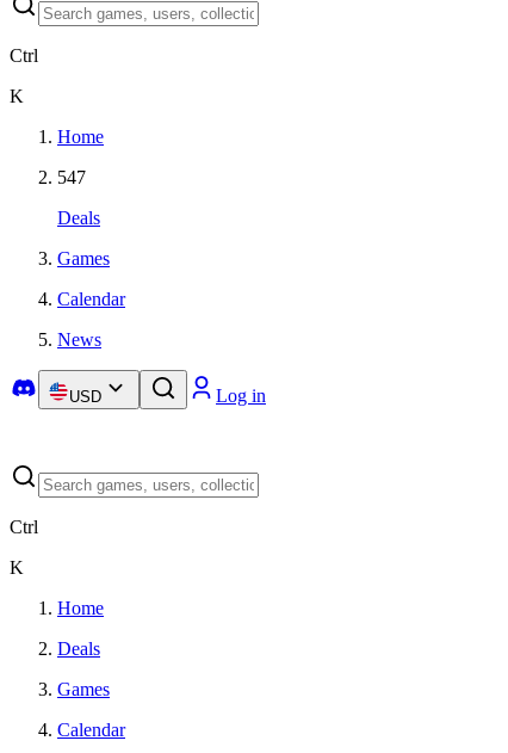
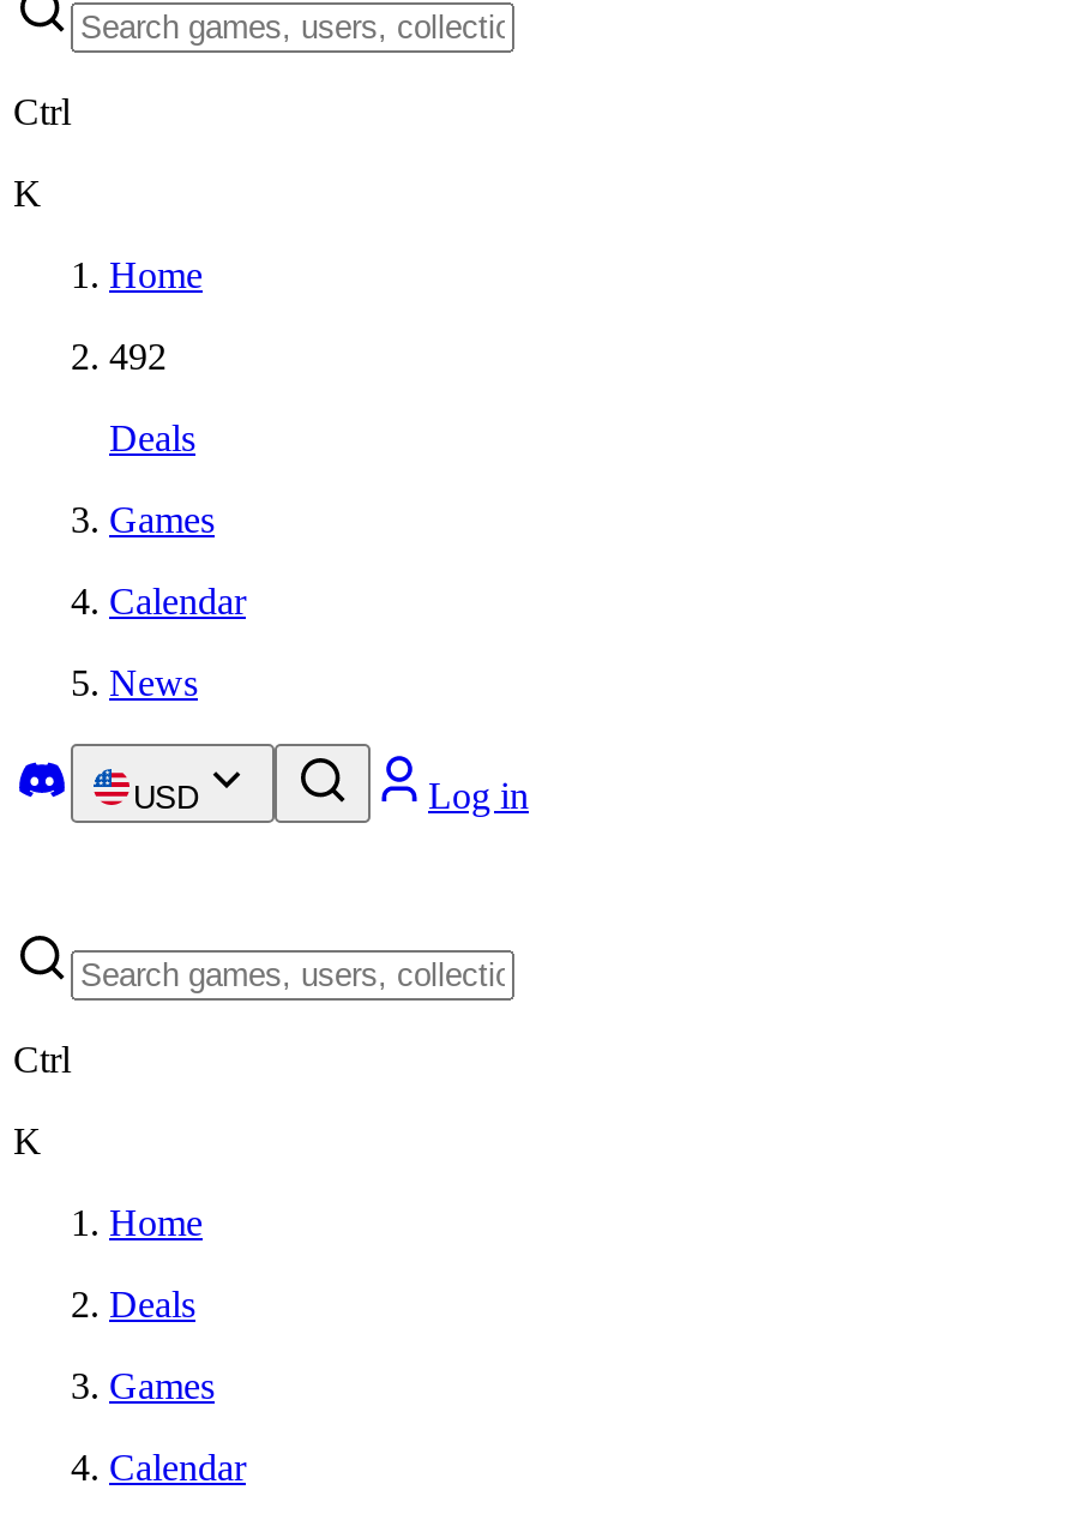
[57,167,86,187] 547 -> [109,336,167,377] 492

